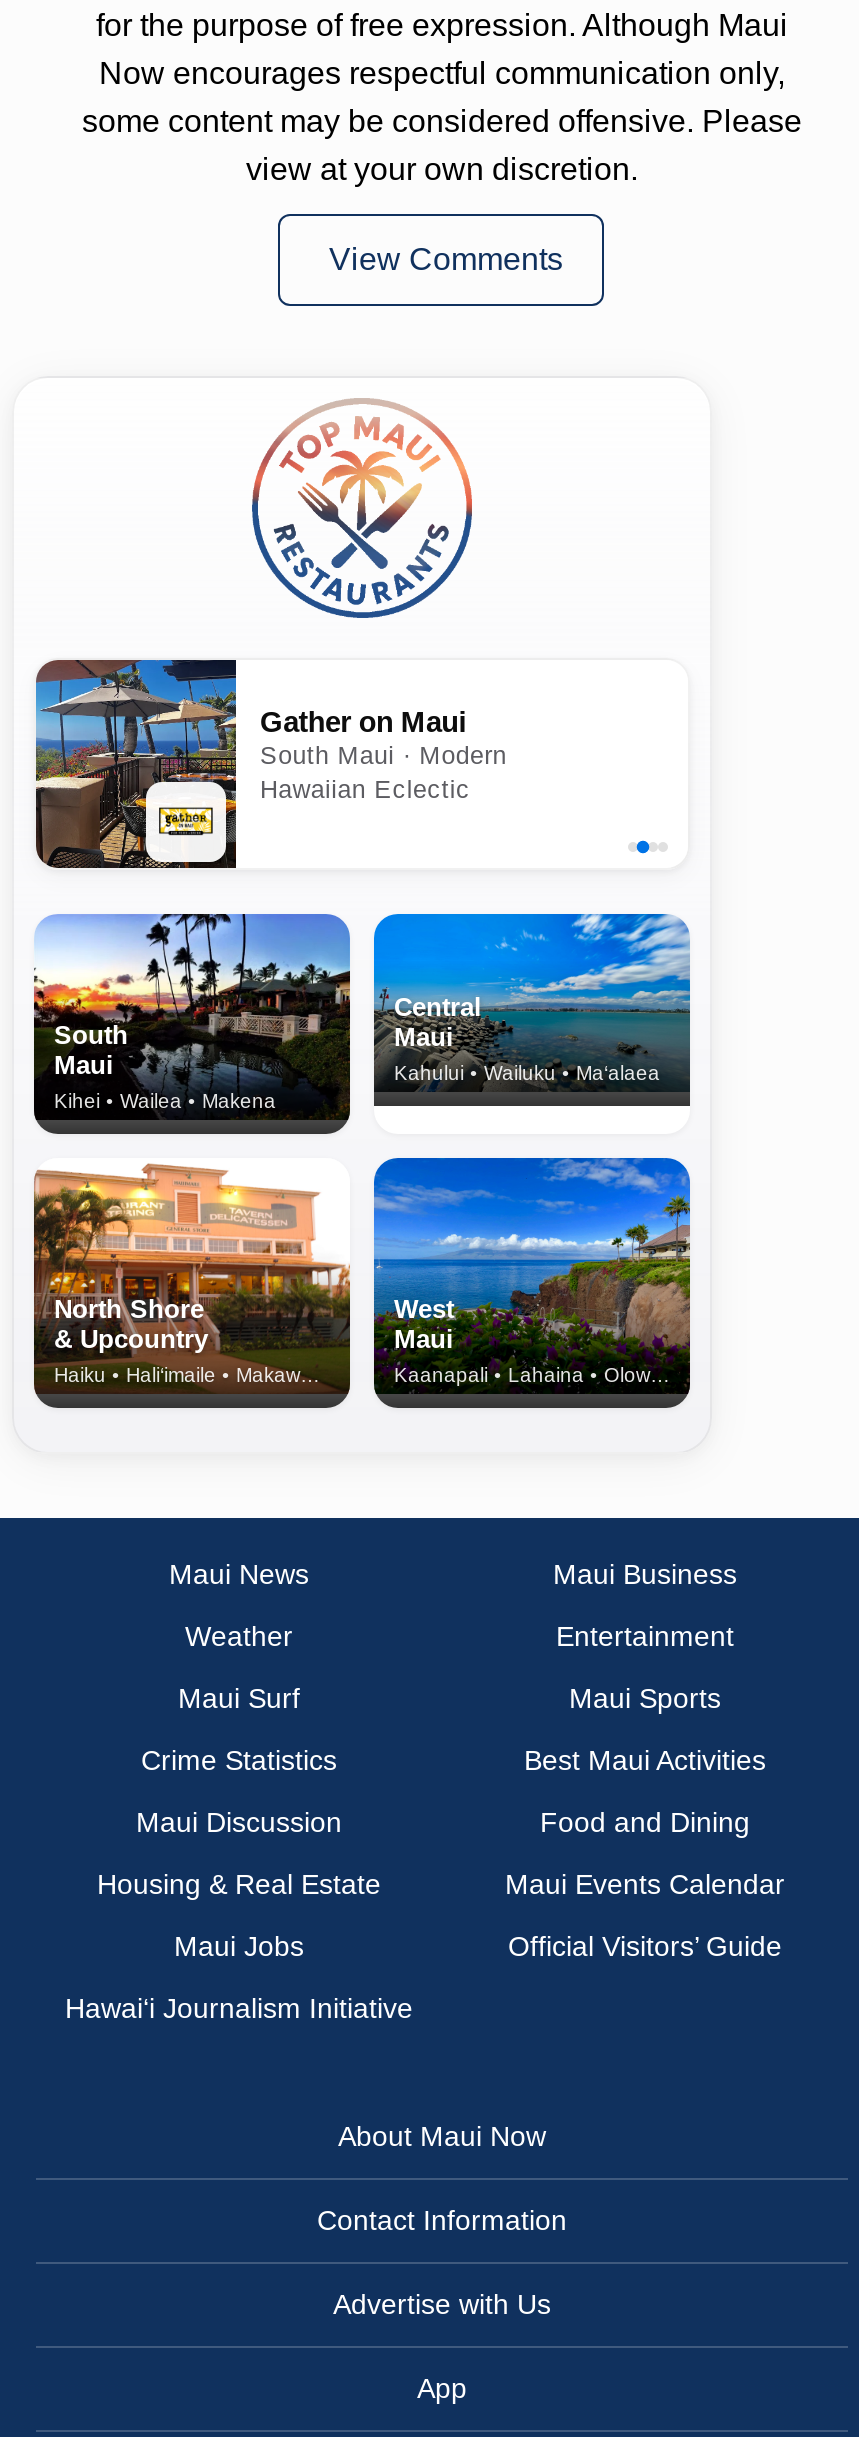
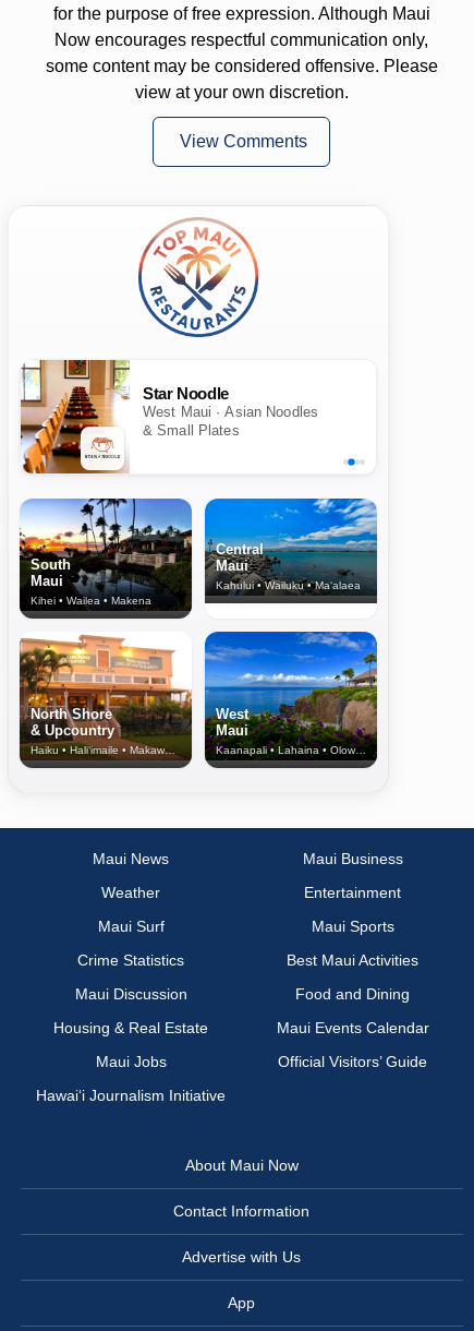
[34,658,507,870] [image] | Gather on Maui | South Maui · Modern | Hawaiian Eclectic -> [20,359,318,475] [image] | Star Noodle | West Maui · Asian Noodles | & Small Plates

